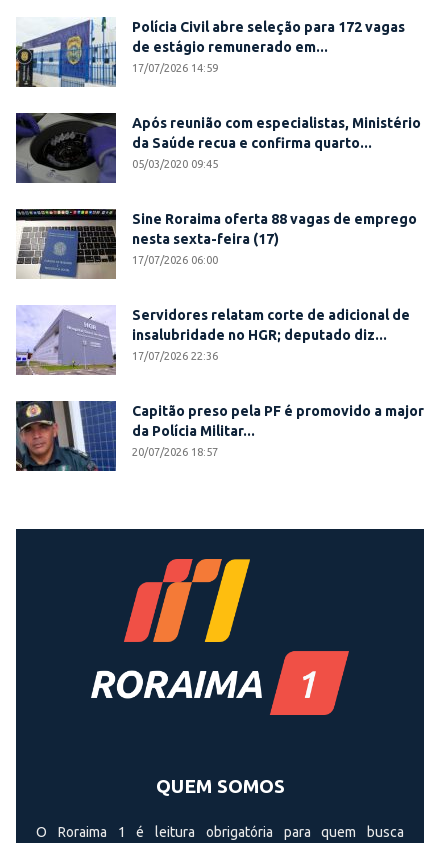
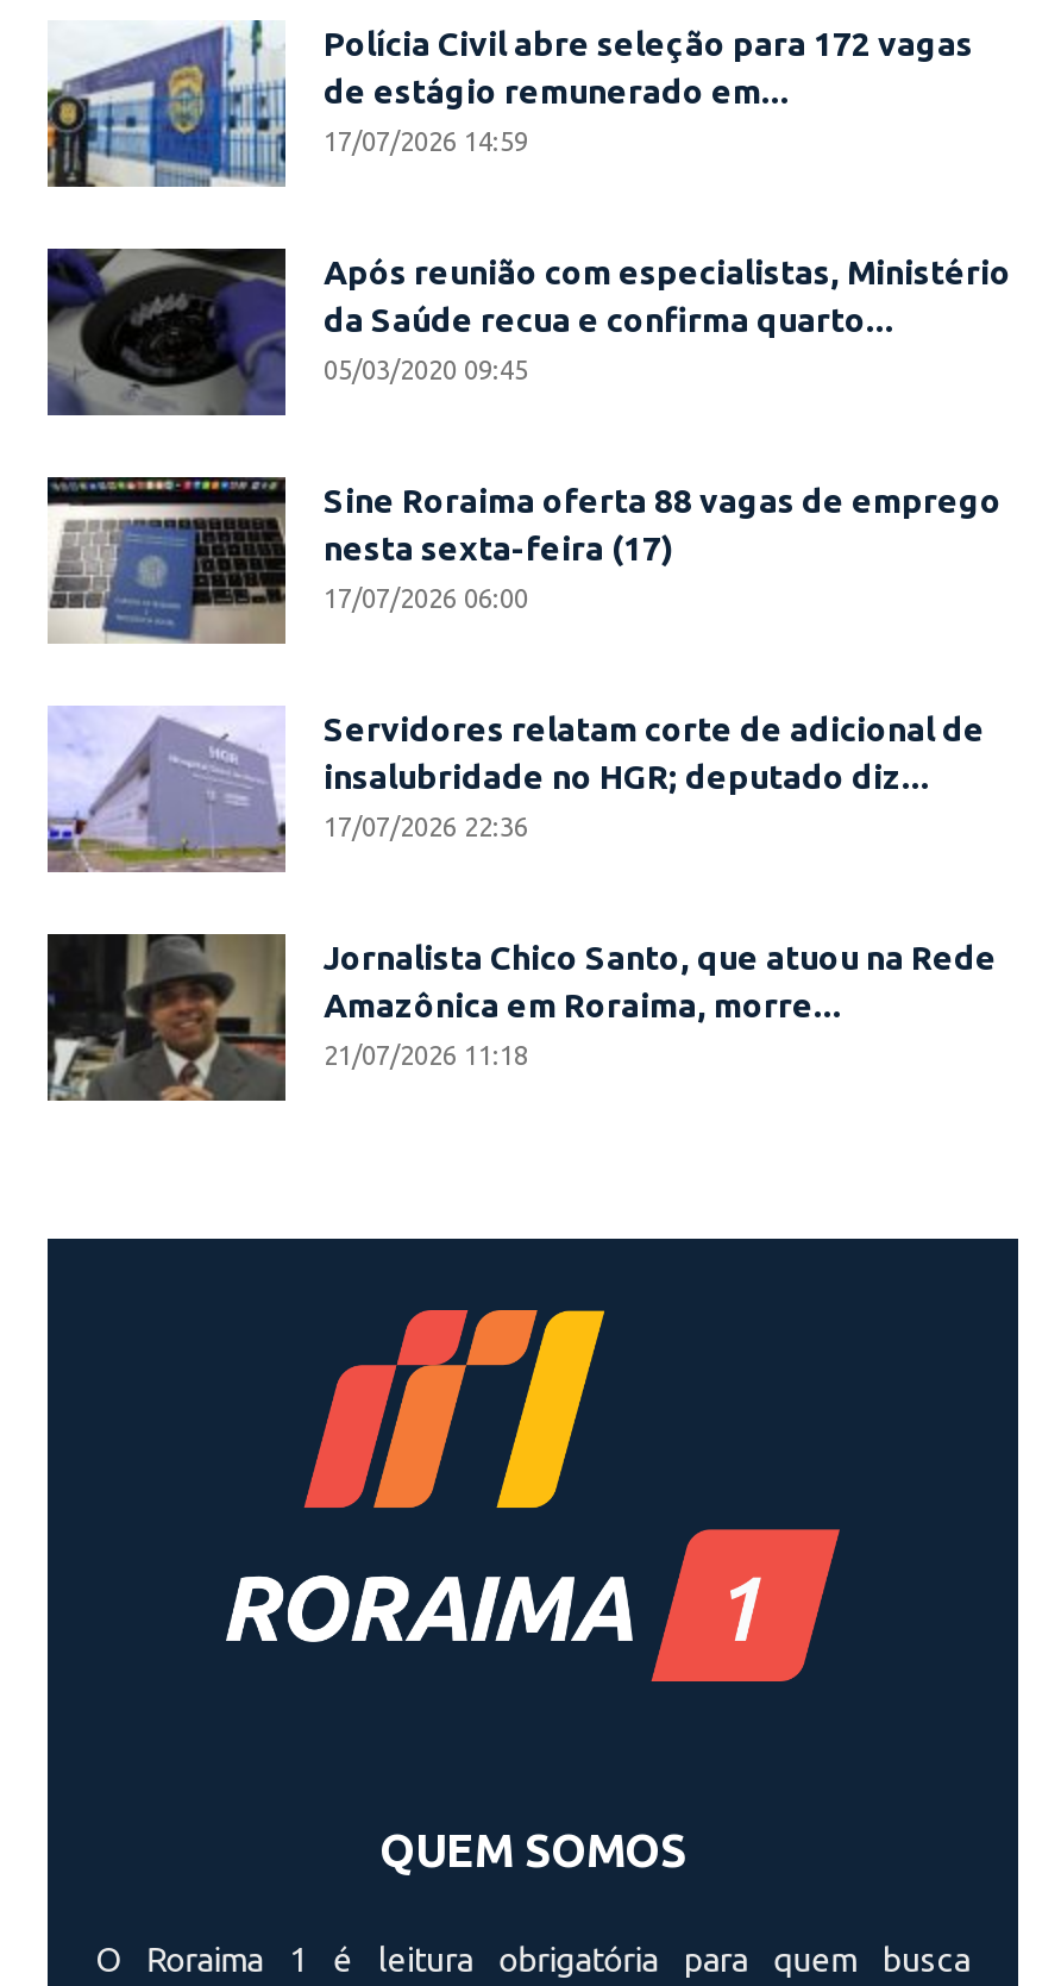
[15,400,424,472] [image] | Capitão preso pela PF é promovido a major | da Polícia Militar... | 20/07/2026 18:57 -> [45,932,997,1103] [image] | Jornalista Chico Santo, que atuou na Rede | Amazônica em Roraima, morre... | 21/07/2026 11:18

